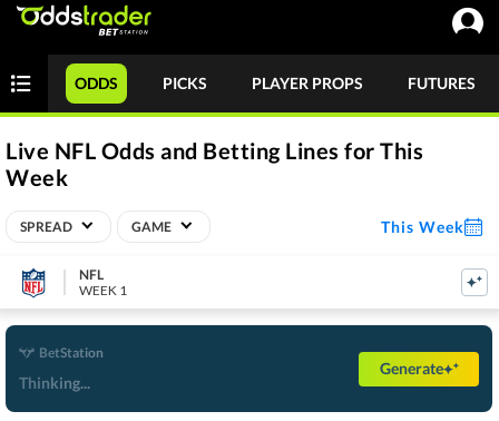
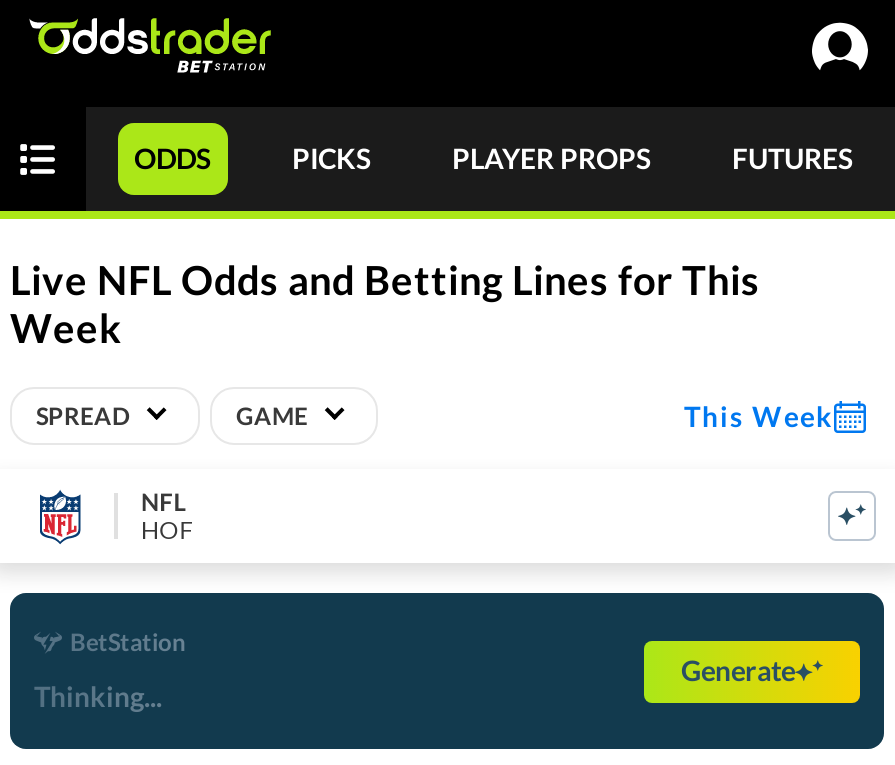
[79,281,127,298] WEEK 1 -> [141,514,194,544] HOF

